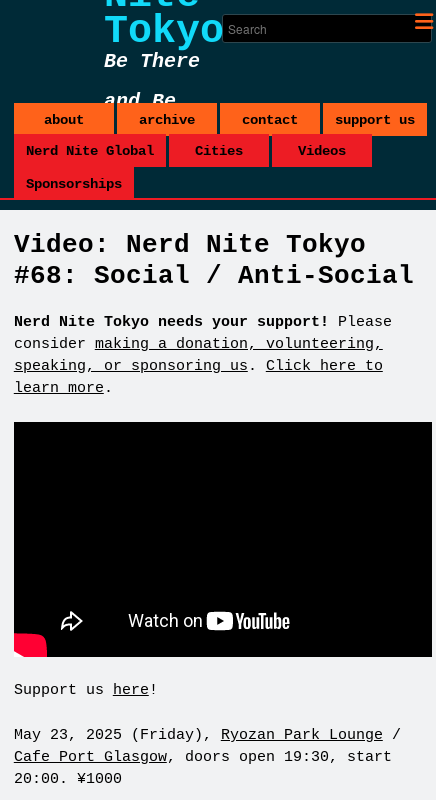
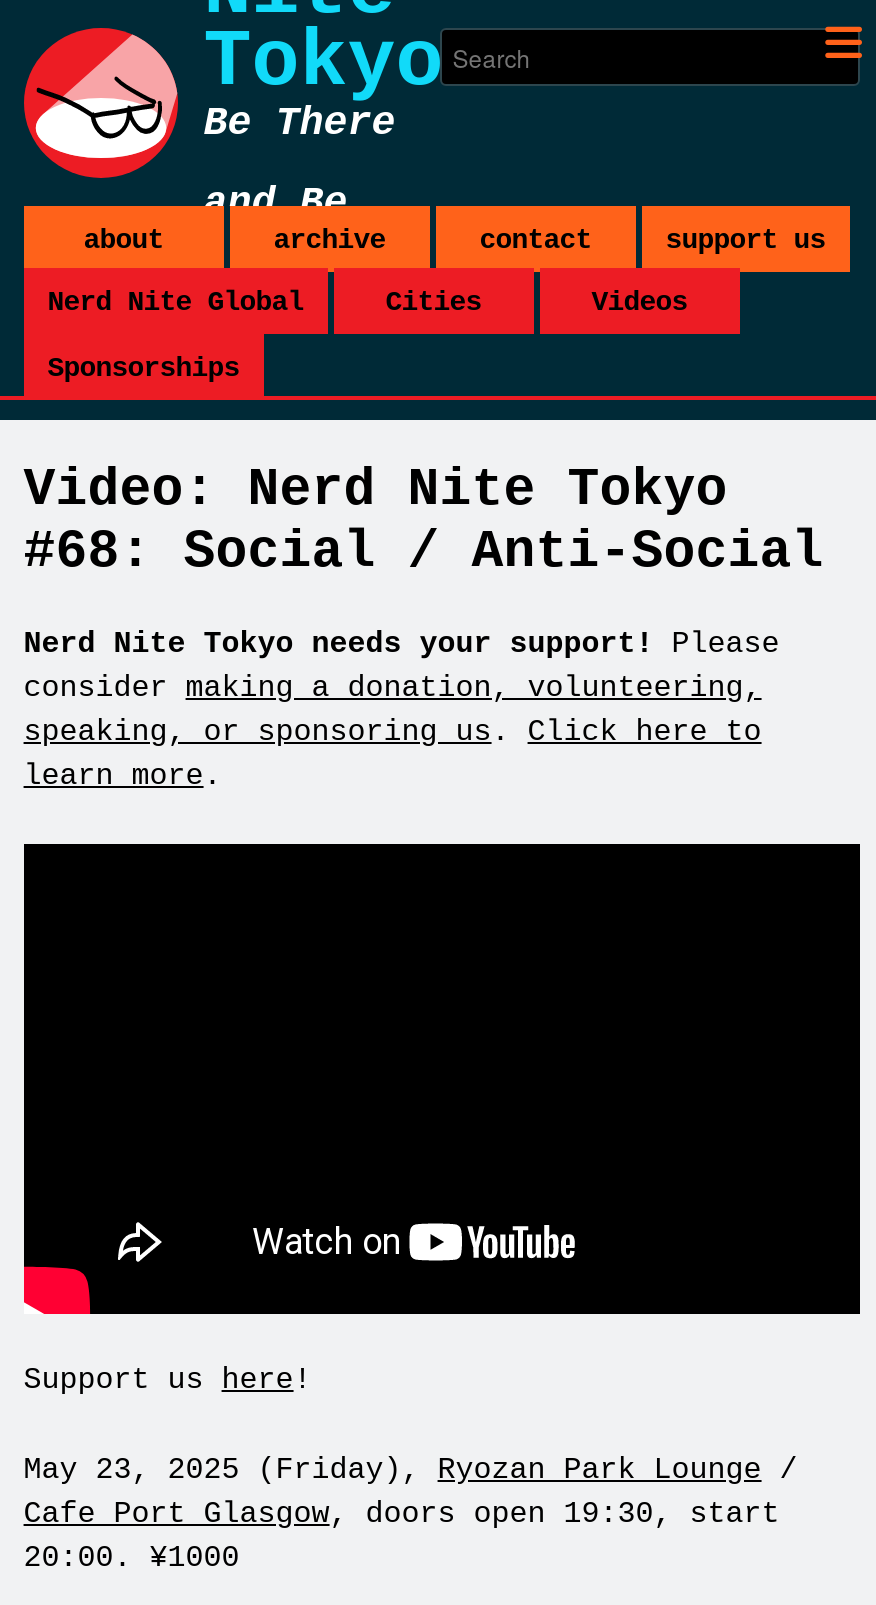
none -> [22,26,180,180] [image]

